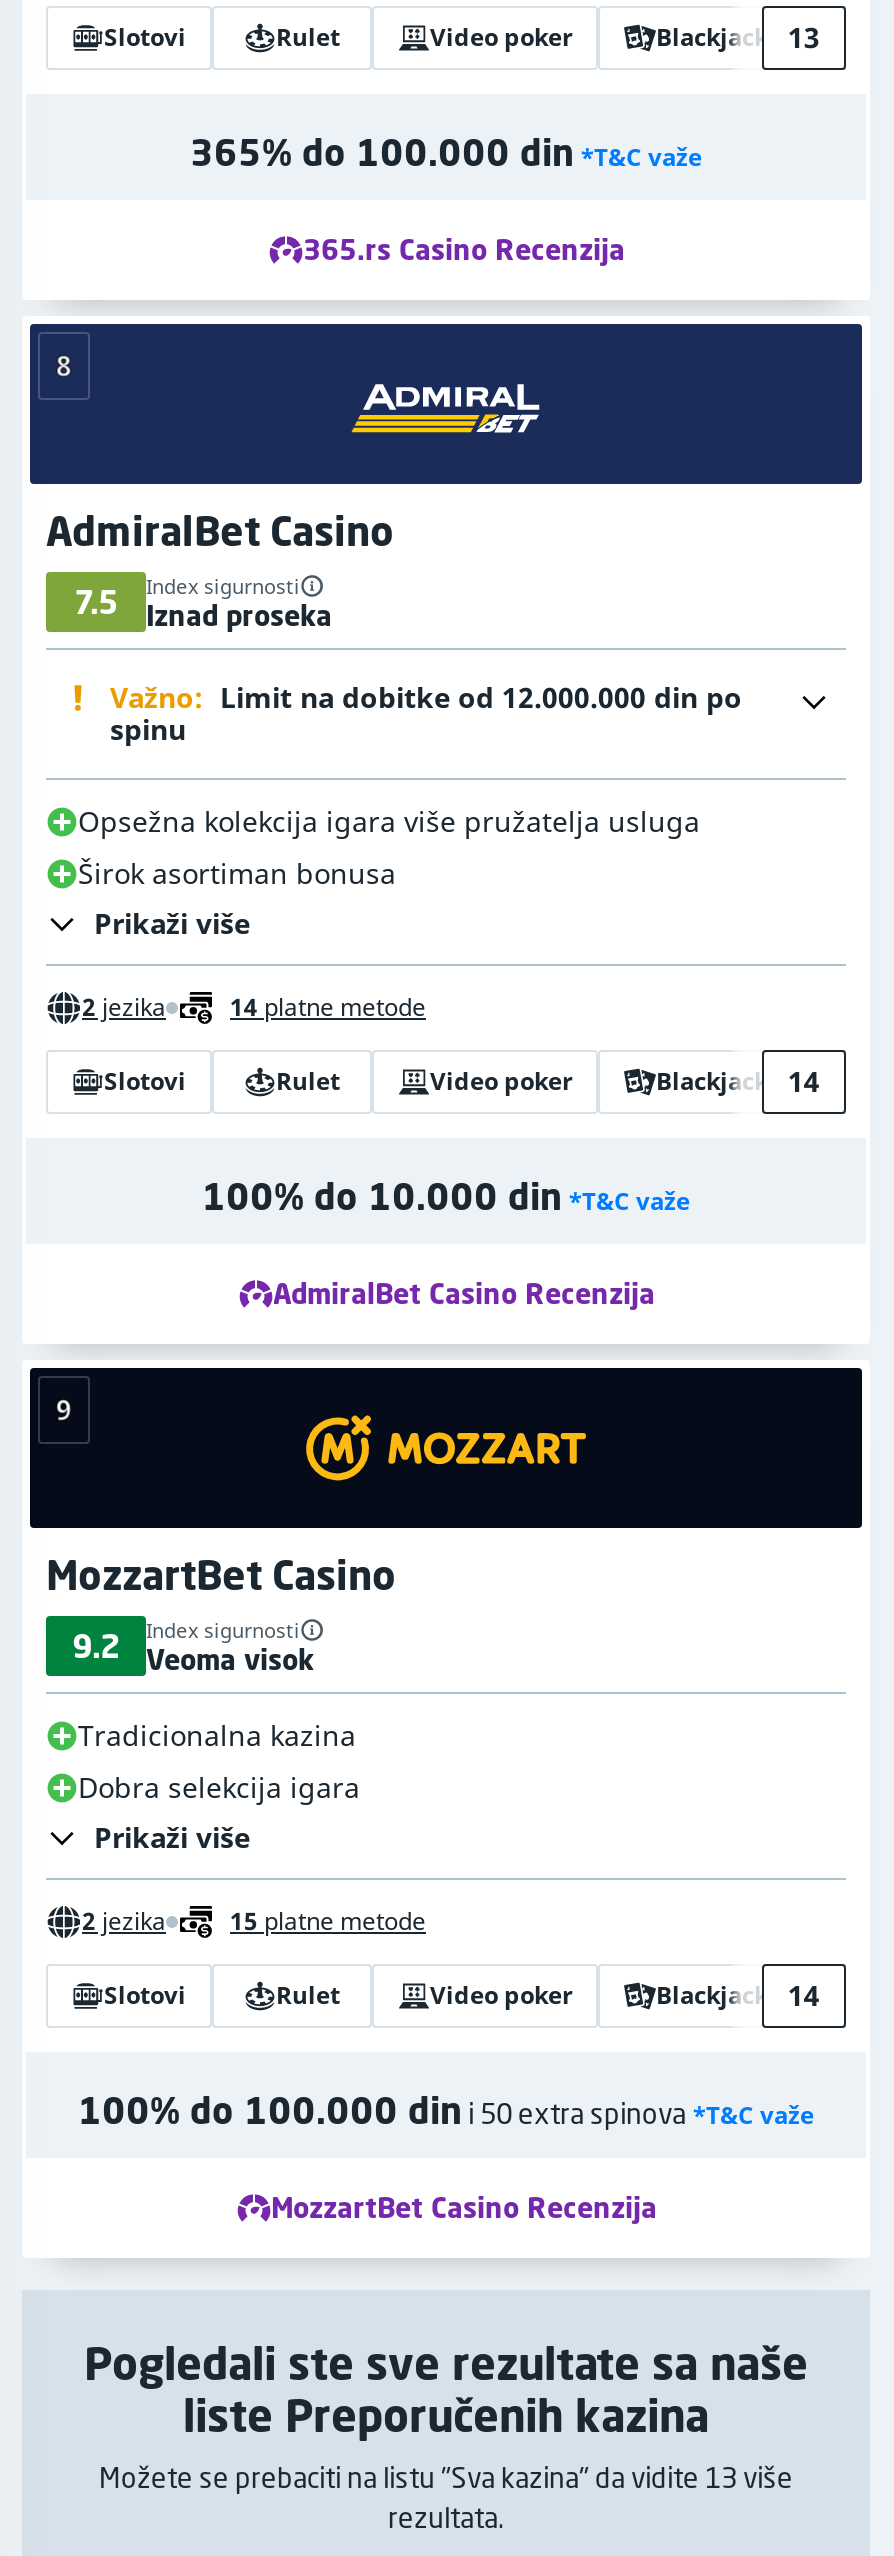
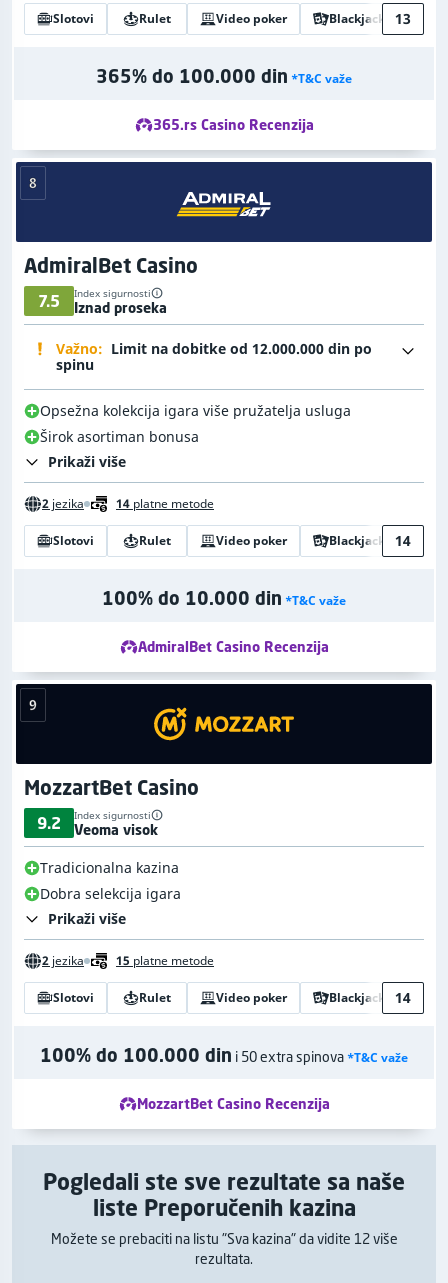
[99,2458,793,2496] Možete se prebaciti na listu "Sva kazina" da vidite 13 više -> [50,1229,397,1248] Možete se prebaciti na listu "Sva kazina" da vidite 12 više

